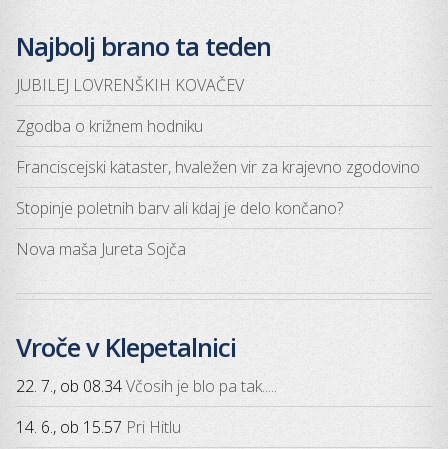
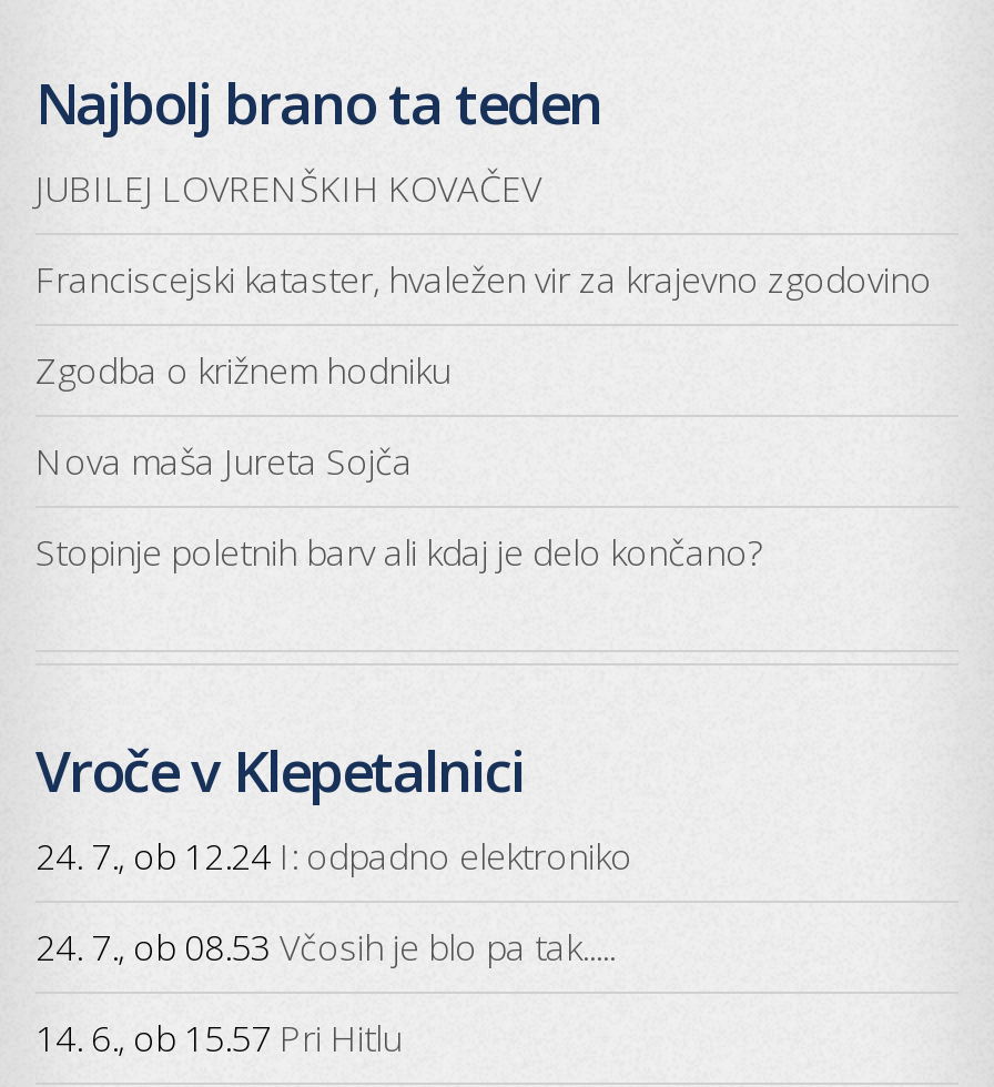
moved [16,156,420,178] -> [35,256,932,305]: Franciscejski kataster, hvaležen vir za krajevno zgodovino
moved [16,238,186,260] -> [35,438,413,486]: Nova maša Jureta Sojča
[16,375,277,397] 22. 7., ob 08.34 Včosih je blo pa tak..... -> [35,833,632,972] 24. 7., ob 12.24 I: odpadno elektroniko | 24. 7., ob 08.53 Včosih je blo pa tak.....

